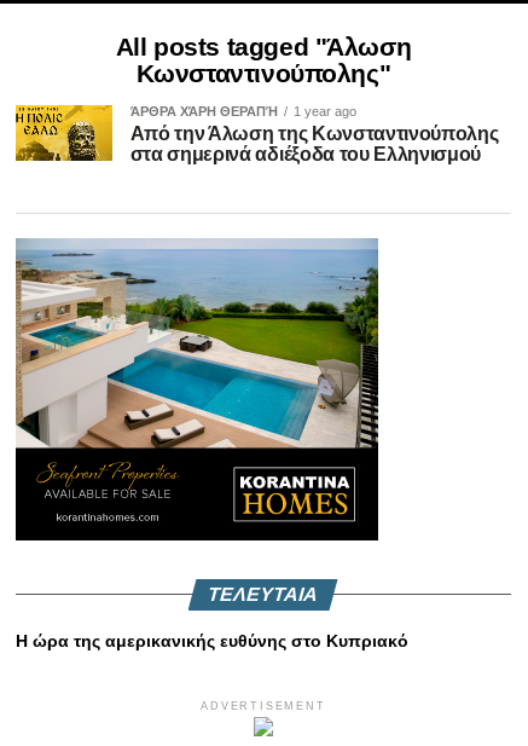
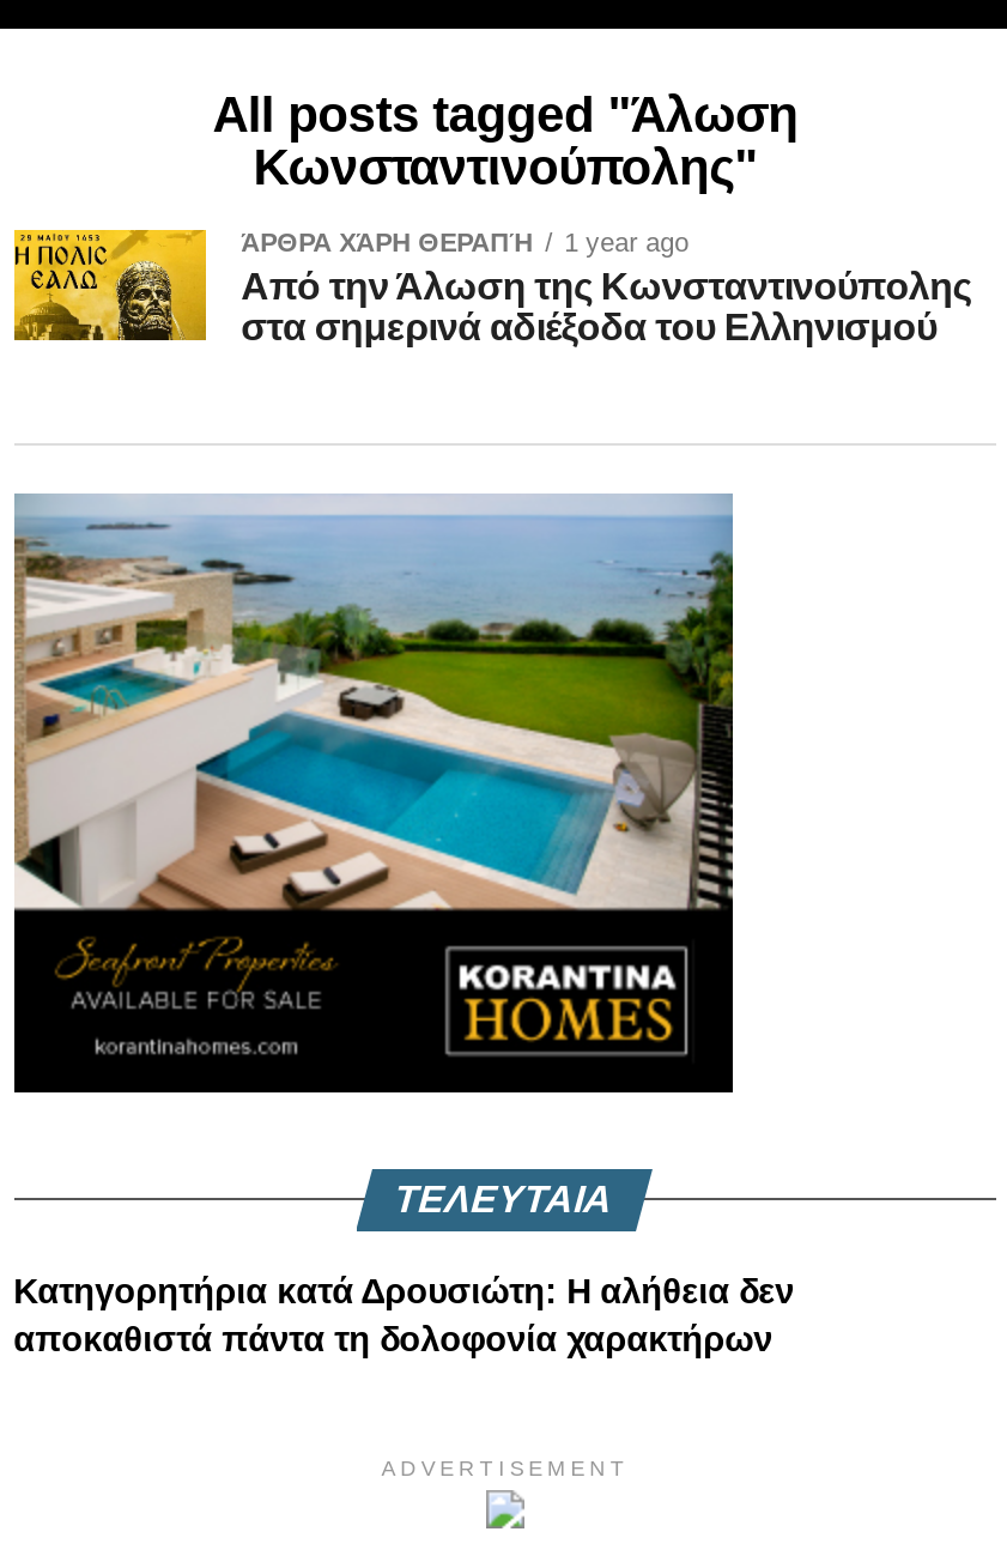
[15,631,408,650] Η ώρα της αμερικανικής ευθύνης στο Κυπριακό -> [14,1272,794,1358] Κατηγορητήρια κατά Δρουσιώτη: Η αλήθεια δεν | αποκαθιστά πάντα τη δολοφονία χαρακτήρων

